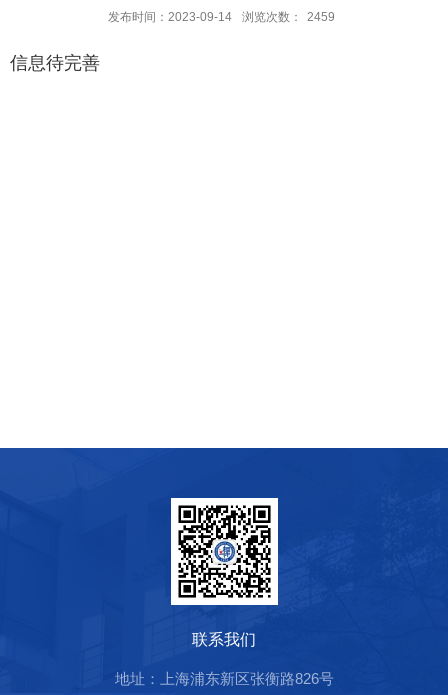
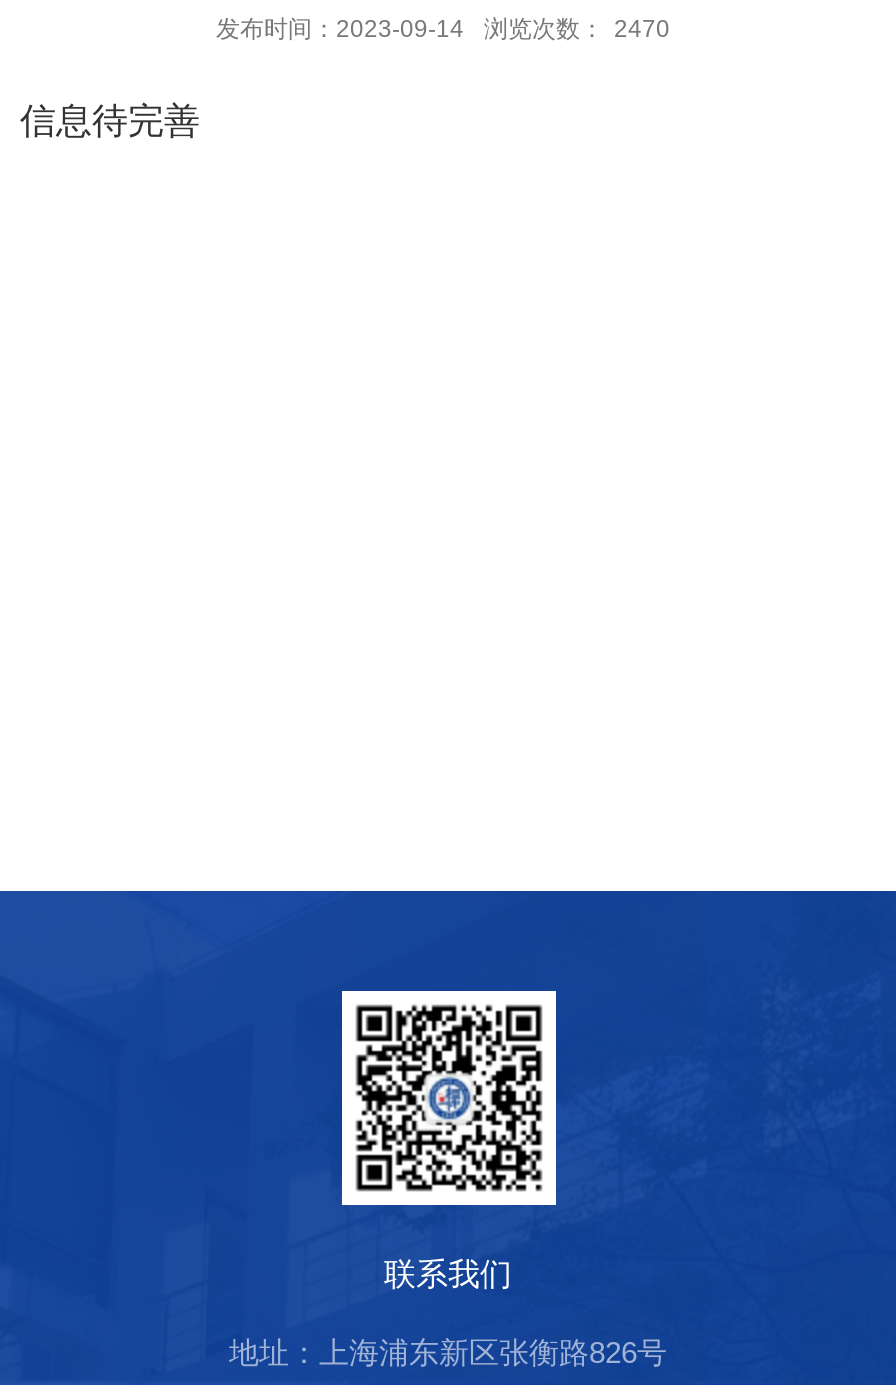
[108,10,335,24] 发布时间：2023-09-14 浏览次数： 2459 -> [216,15,670,43] 发布时间：2023-09-14 浏览次数： 2470

